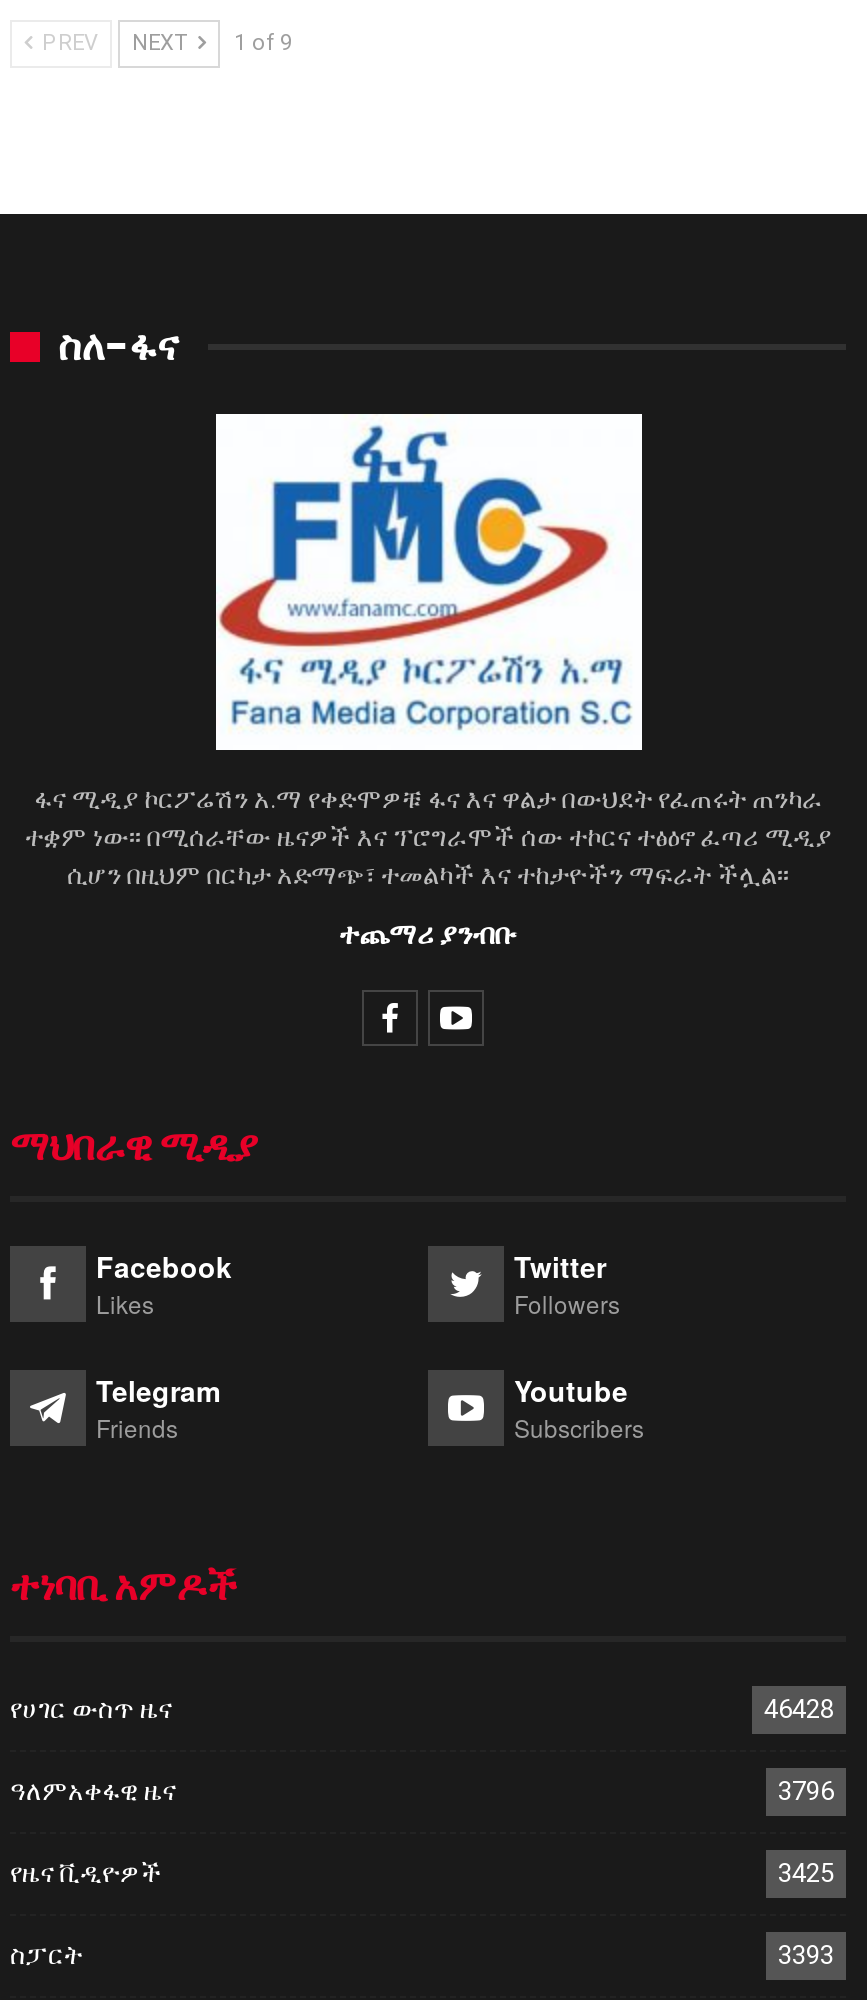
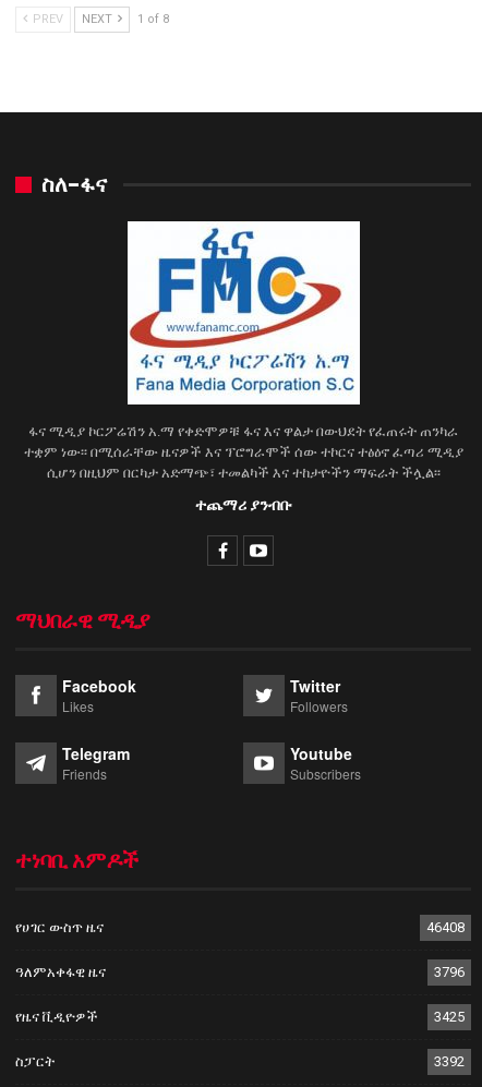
[36,30,292,56] PREV NEXT 1 of 9 -> [29,12,169,26] PREV NEXT 1 of 8
[764,1694,834,1724] 46428 -> [426,919,465,935] 46408
[778,1940,834,1970] 3393 -> [434,1053,465,1069] 3392

